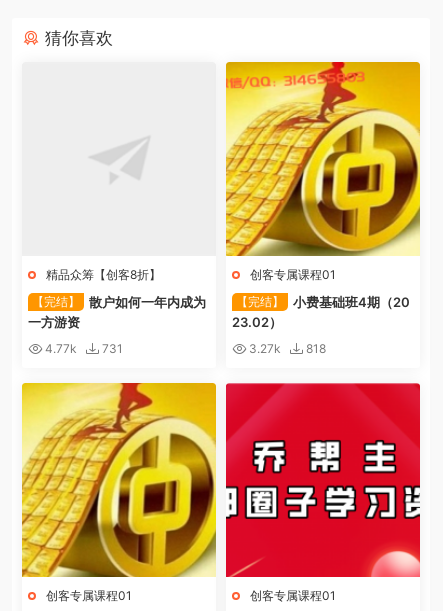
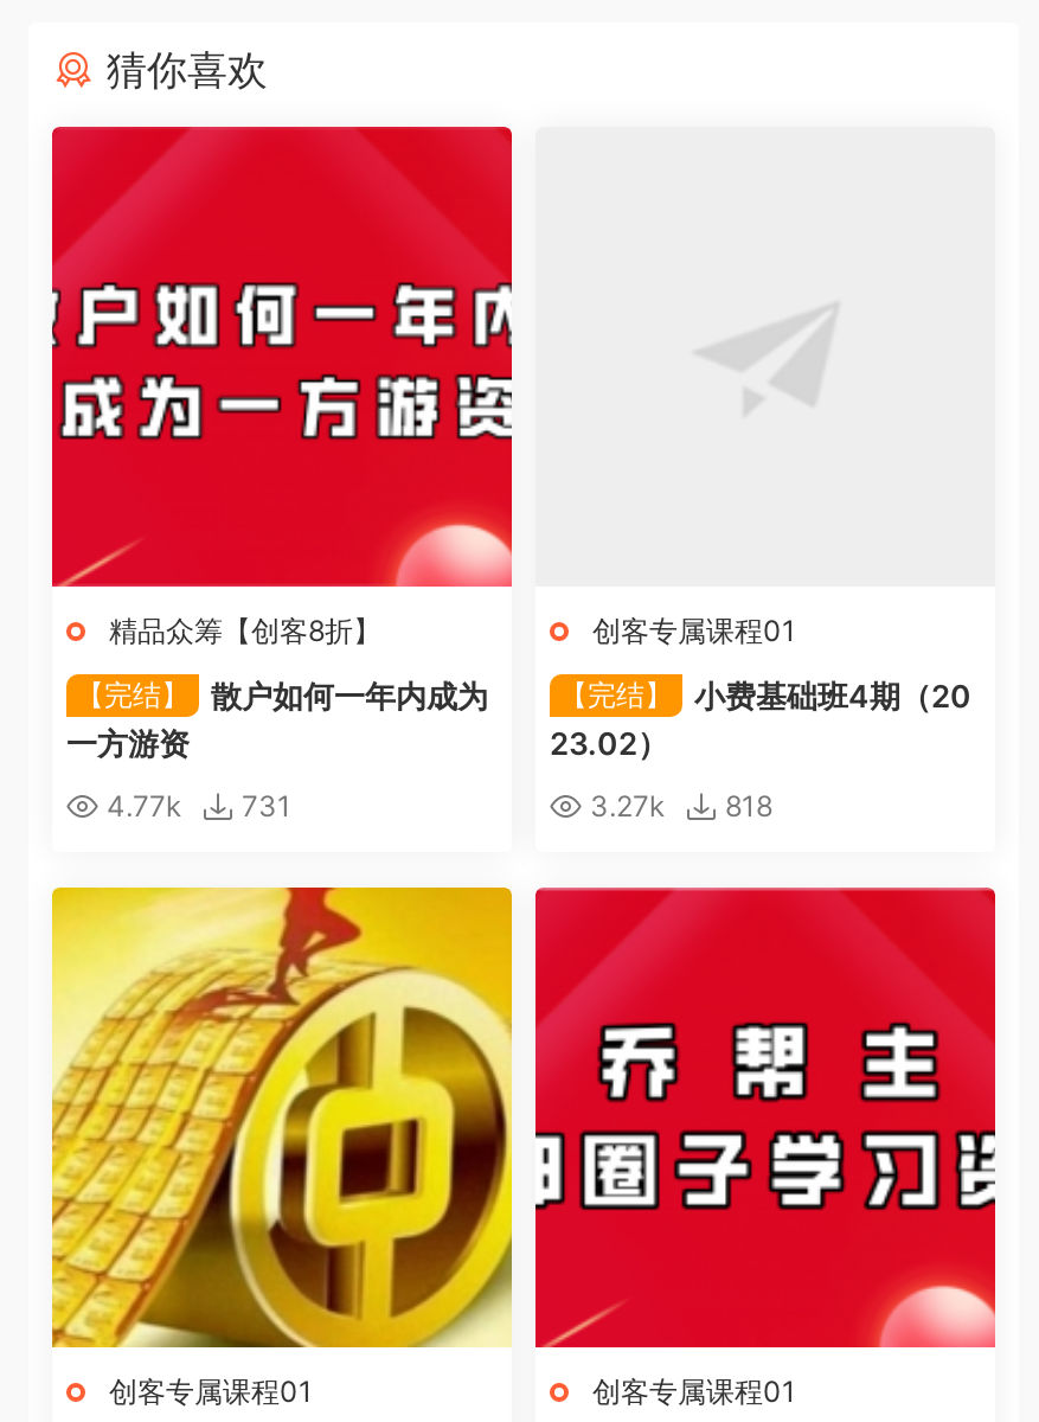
none -> [50,124,514,589] [image]
[225,61,421,257] [image] -> none

